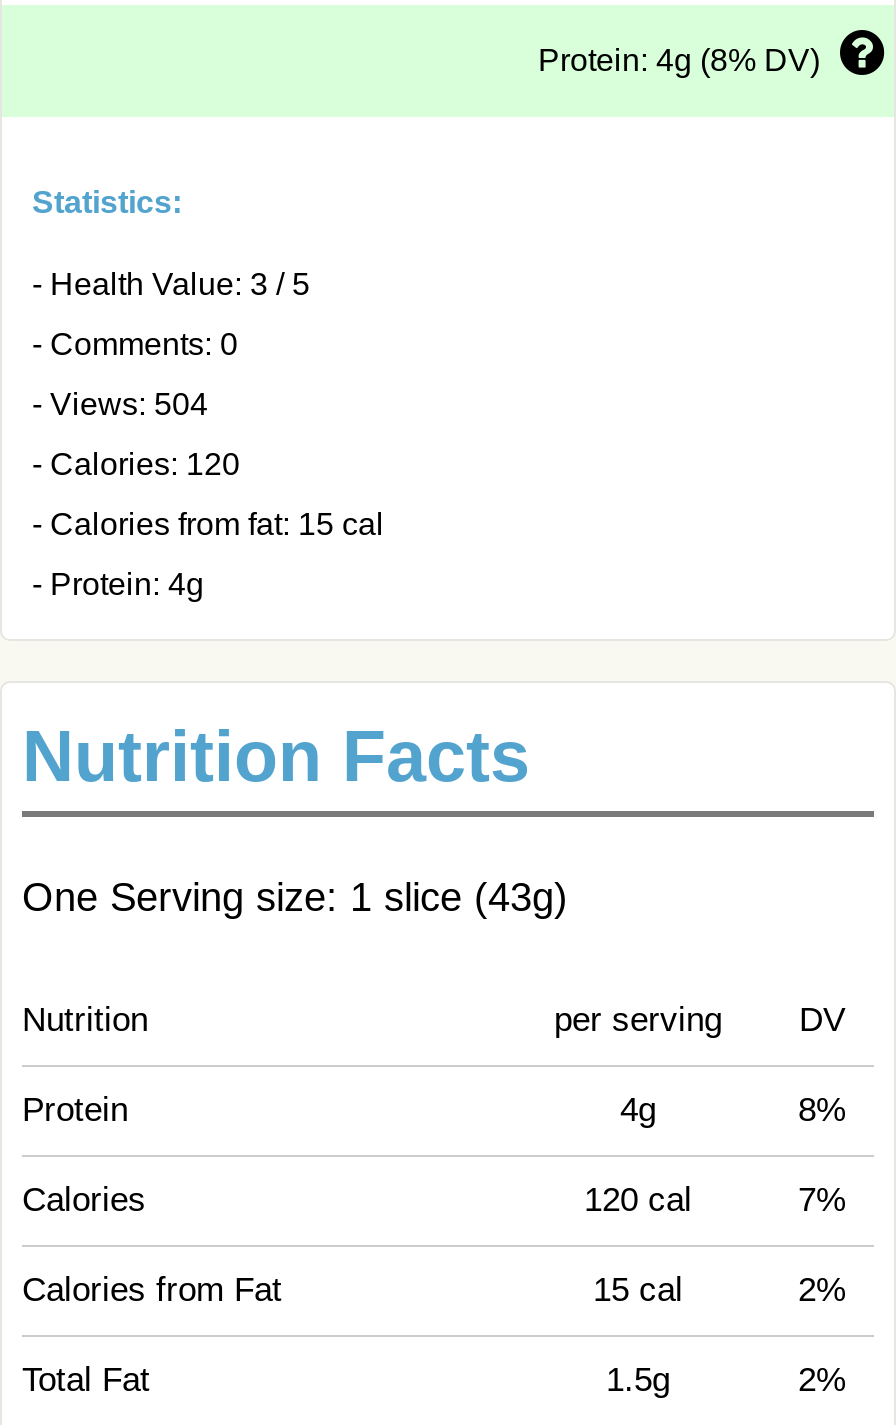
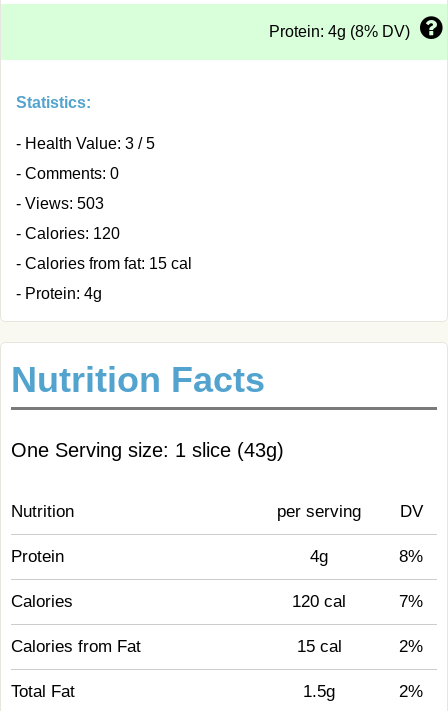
[32,387,208,421] - Views: 504 -> [16,195,104,212] - Views: 503

